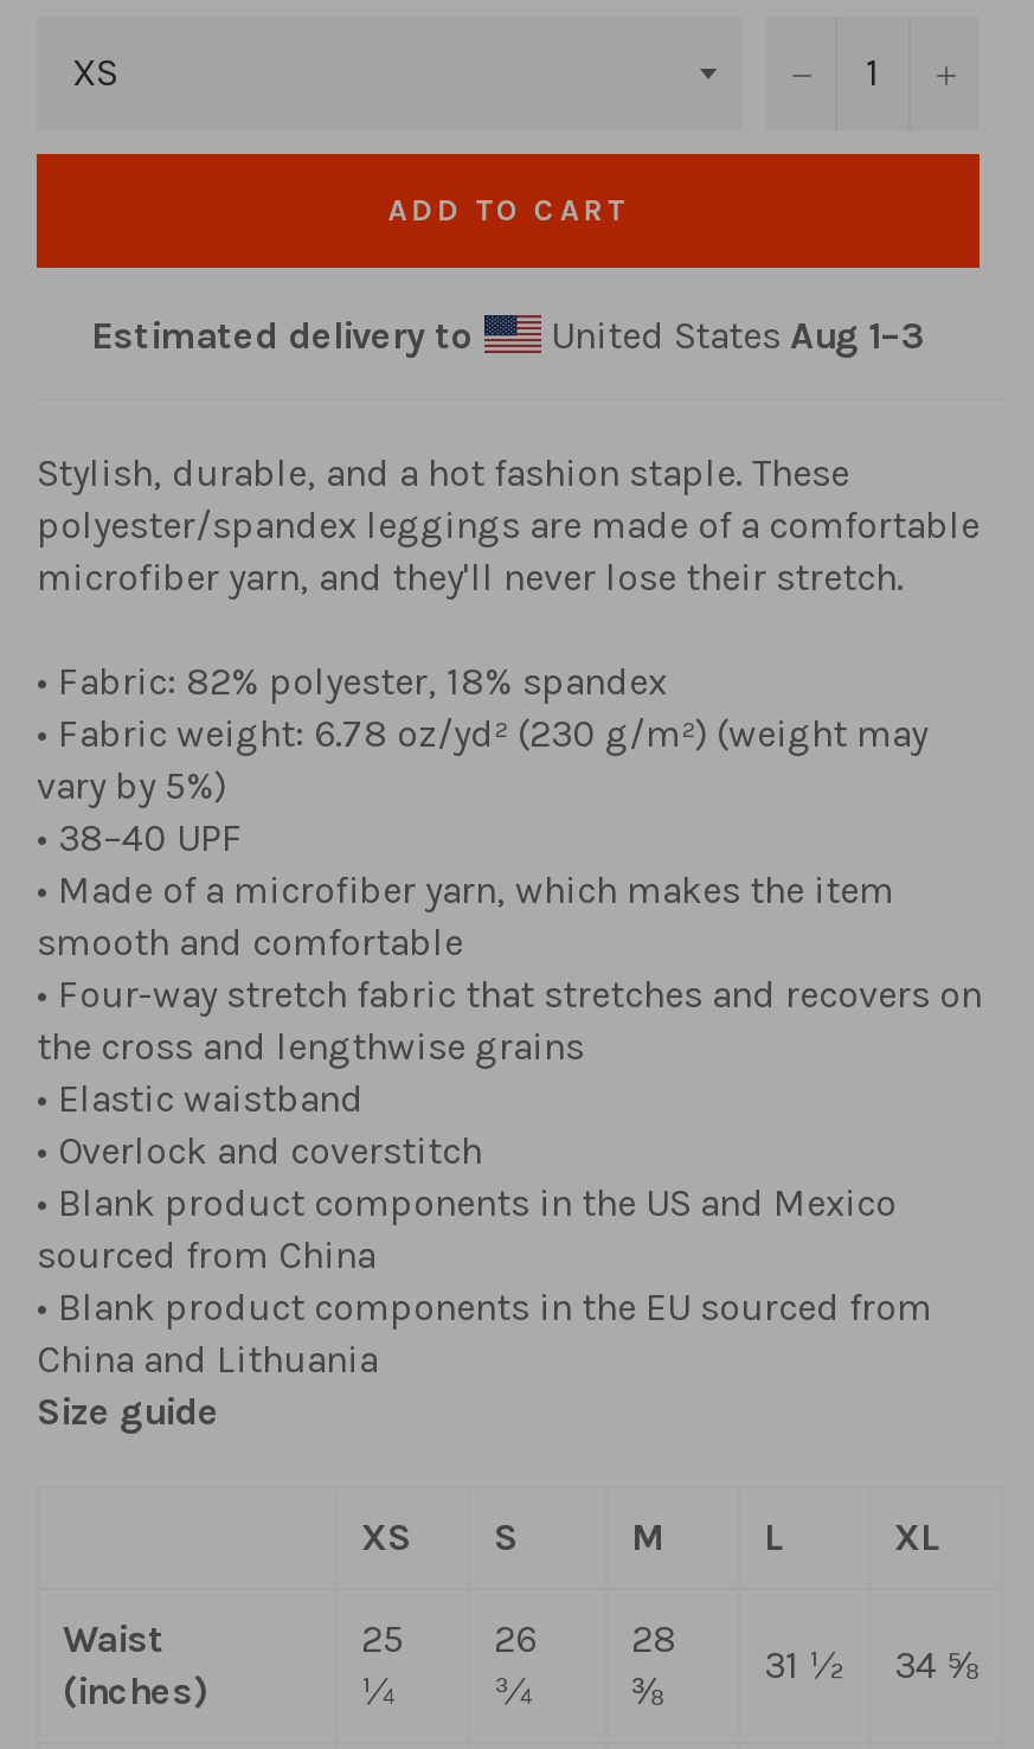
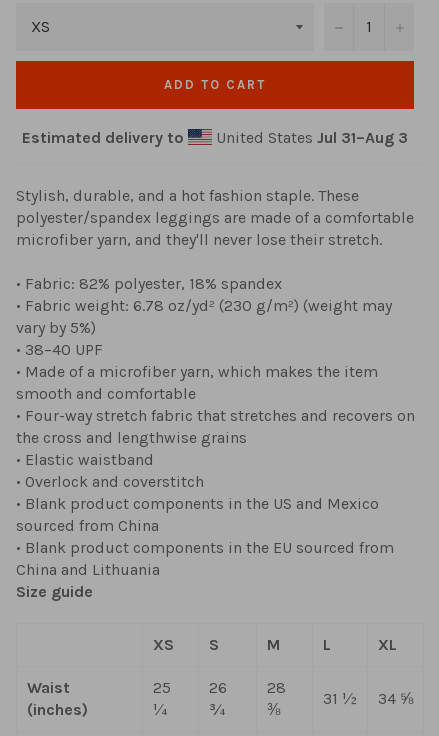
[541,312,925,357] United States Aug 1–3 -> [212,128,408,147] United States Jul 31–Aug 3

